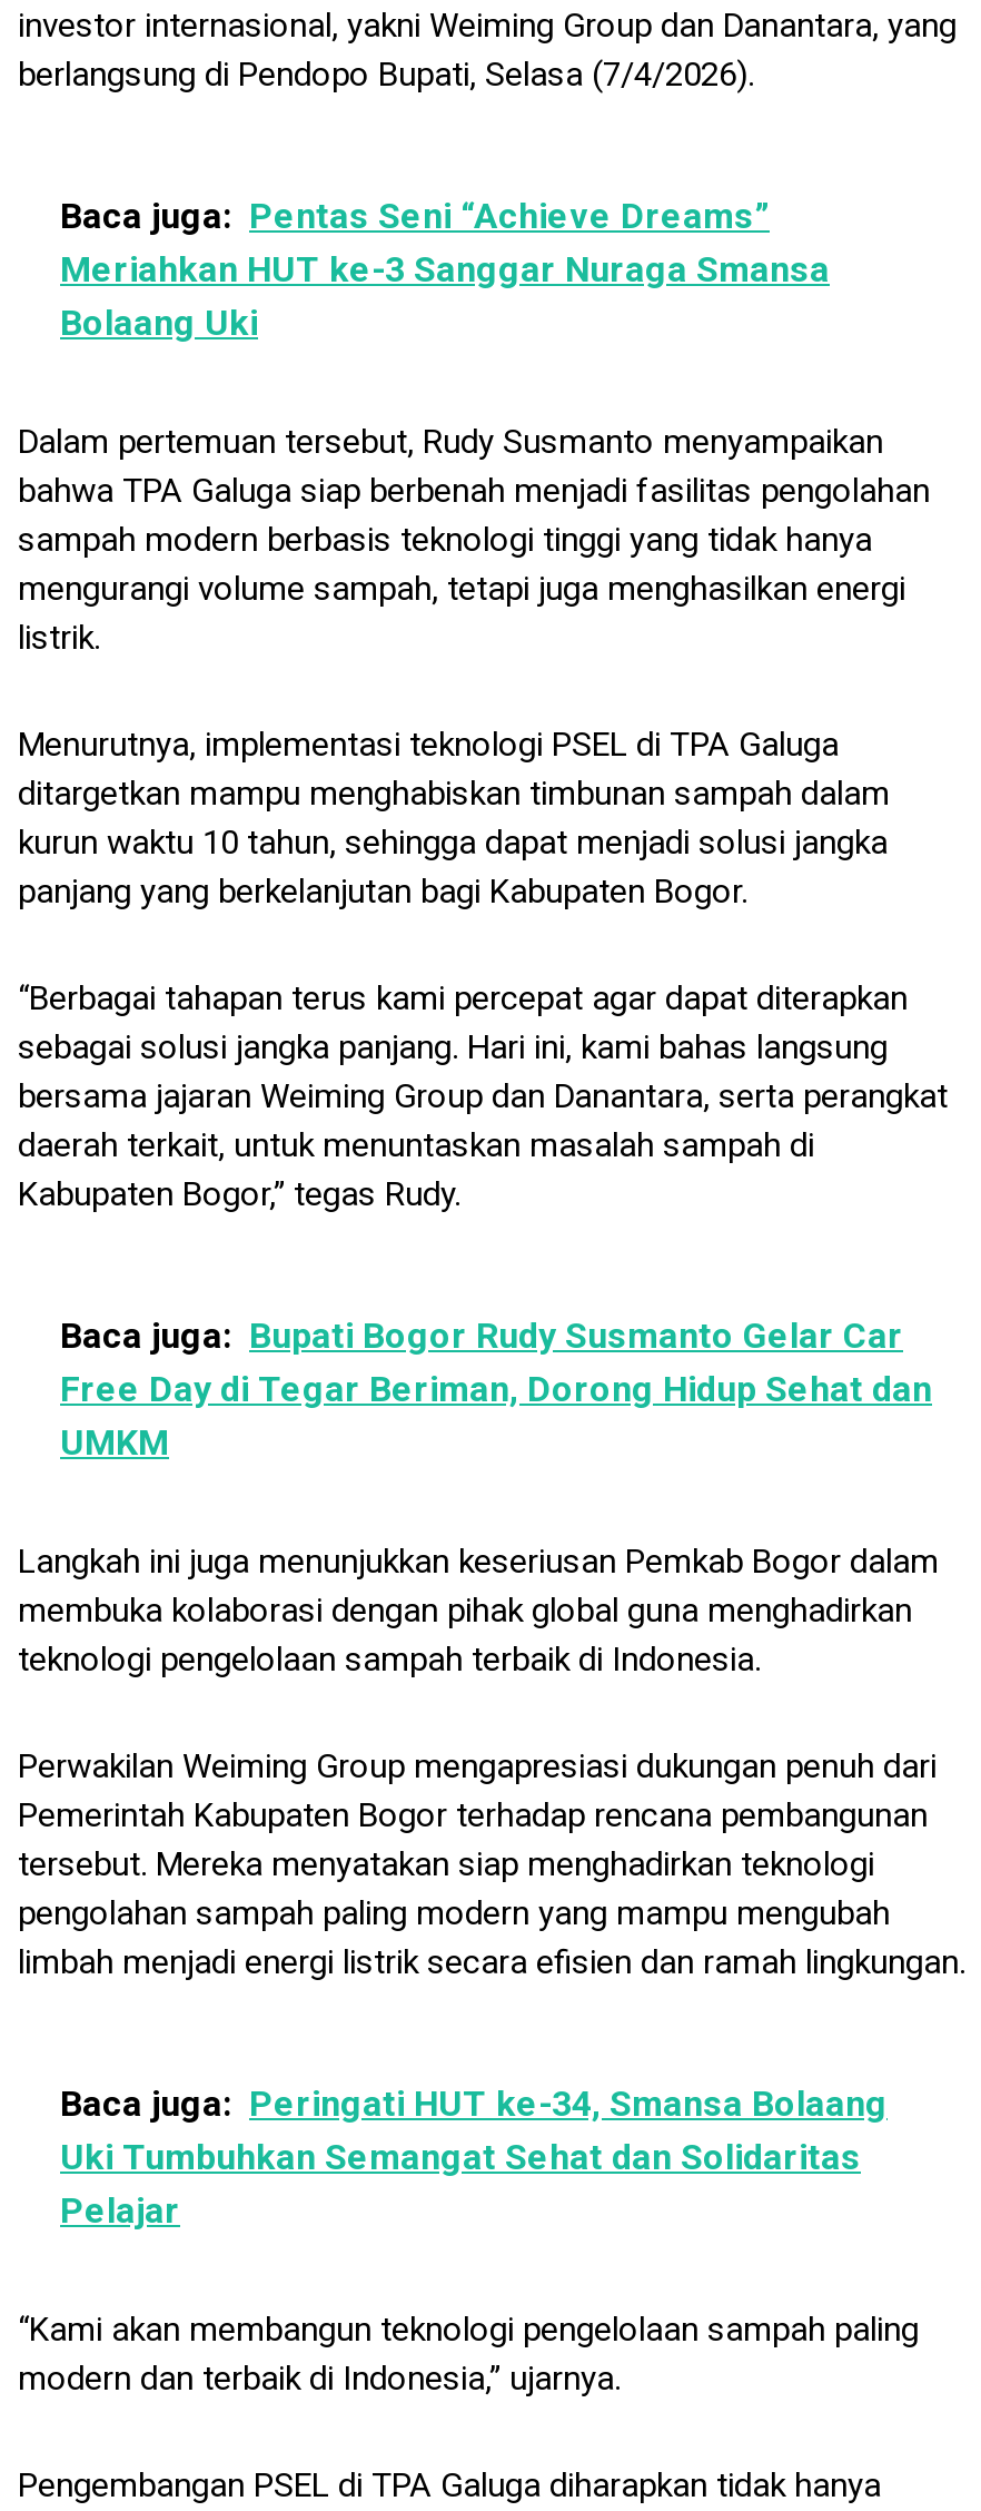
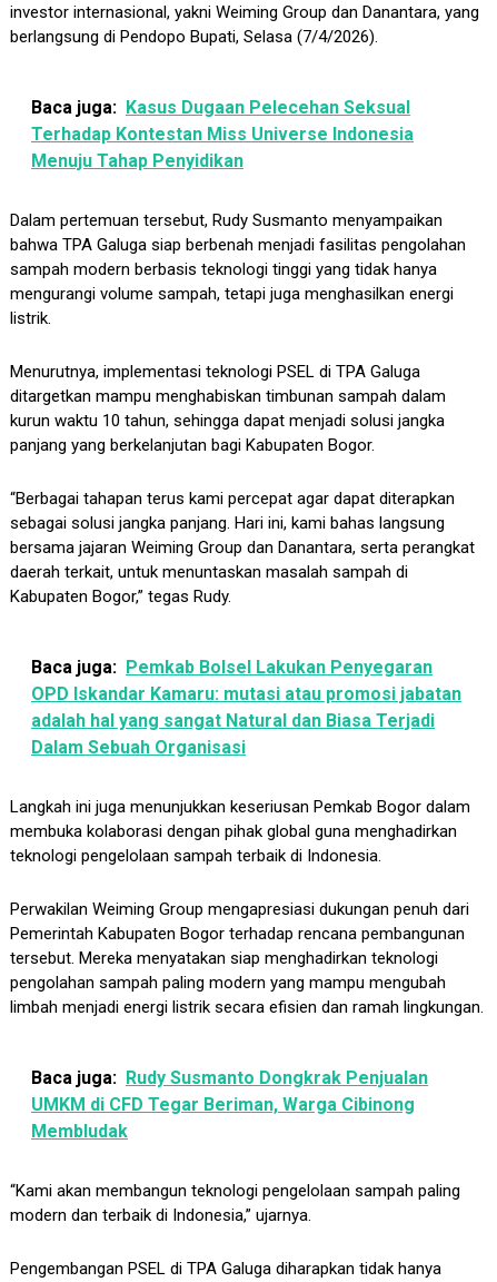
[60,194,830,343] Baca juga: Pentas Seni “Achieve Dreams” | Meriahkan HUT ke-3 Sanggar Nuraga Smansa | Bolaang Uki -> [31,97,414,172] Baca juga: Kasus Dugaan Pelecehan Seksual | Terhadap Kontestan Miss Universe Indonesia | Menuju Tahap Penyidikan
[60,1314,932,1463] Baca juga: Bupati Bogor Rudy Susmanto Gelar Car | Free Day di Tegar Beriman, Dorong Hidup Sehat dan | UMKM -> [31,657,461,758] Baca juga: Pemkab Bolsel Lakukan Penyegaran | OPD Iskandar Kamaru: mutasi atau promosi jabatan | adalah hal yang sangat Natural dan Biasa Terjadi | Dalam Sebuah Organisasi
[60,2082,888,2231] Baca juga: Peringati HUT ke-34, Smansa Bolaang | Uki Tumbuhkan Semangat Sehat dan Solidaritas | Pelajar -> [31,1067,428,1142] Baca juga: Rudy Susmanto Dongkrak Penjualan | UMKM di CFD Tegar Beriman, Warga Cibinong | Membludak

